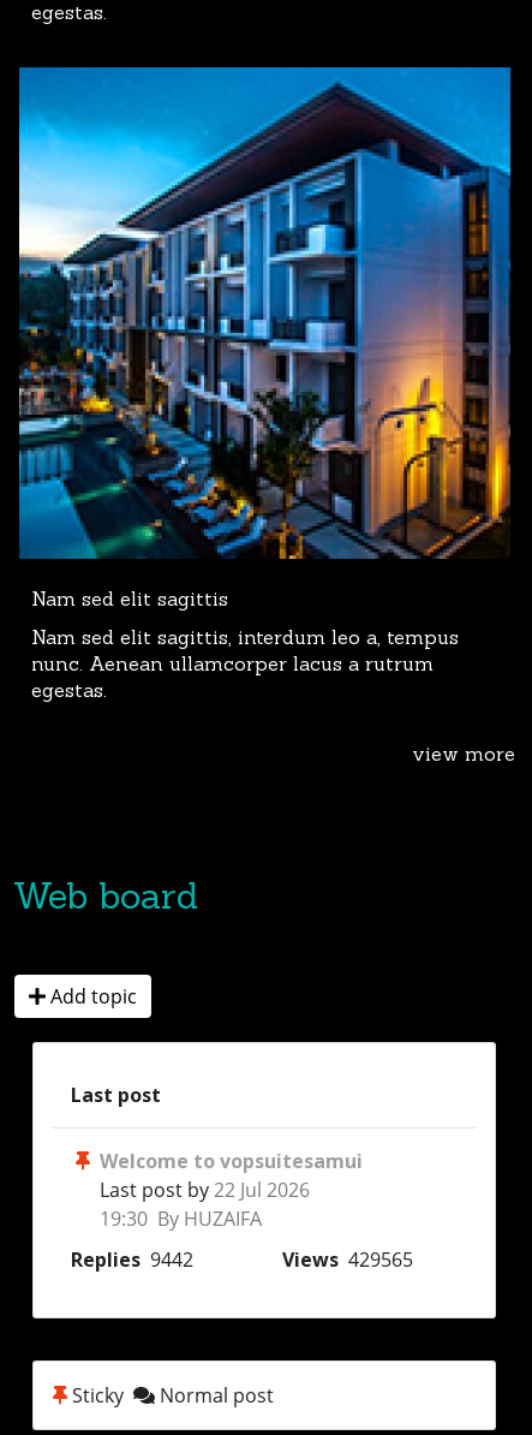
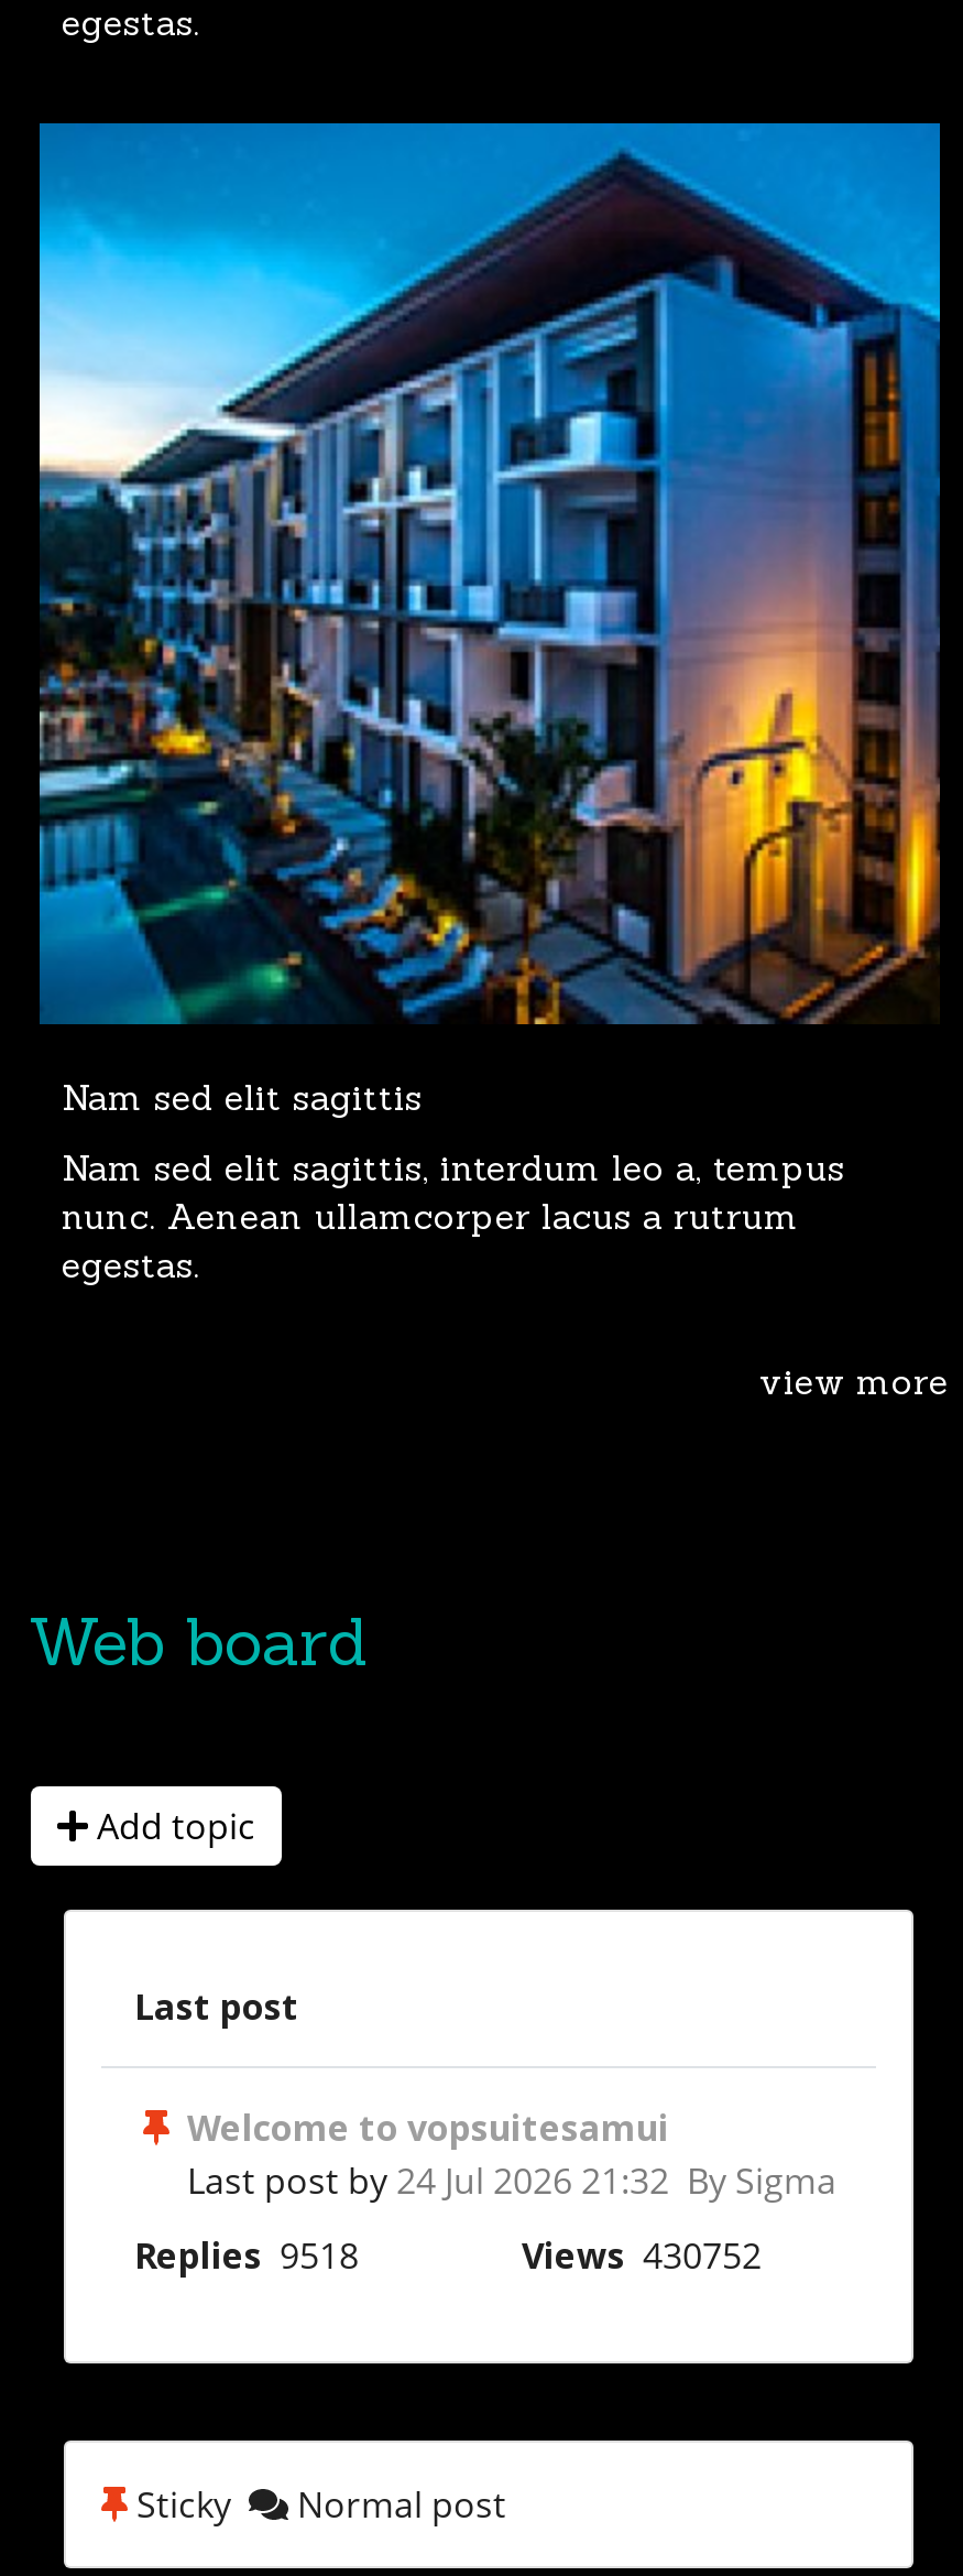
[100,1177,310,1232] Last post by 22 Jul 2026 | 19:30 By HUZAIFA -> [187,2157,836,2206] Last post by 24 Jul 2026 21:32 By Sigma
[71,1247,413,1273] Replies 9442 | Views 429565 -> [134,2232,762,2281] Replies 9518 | Views 430752

